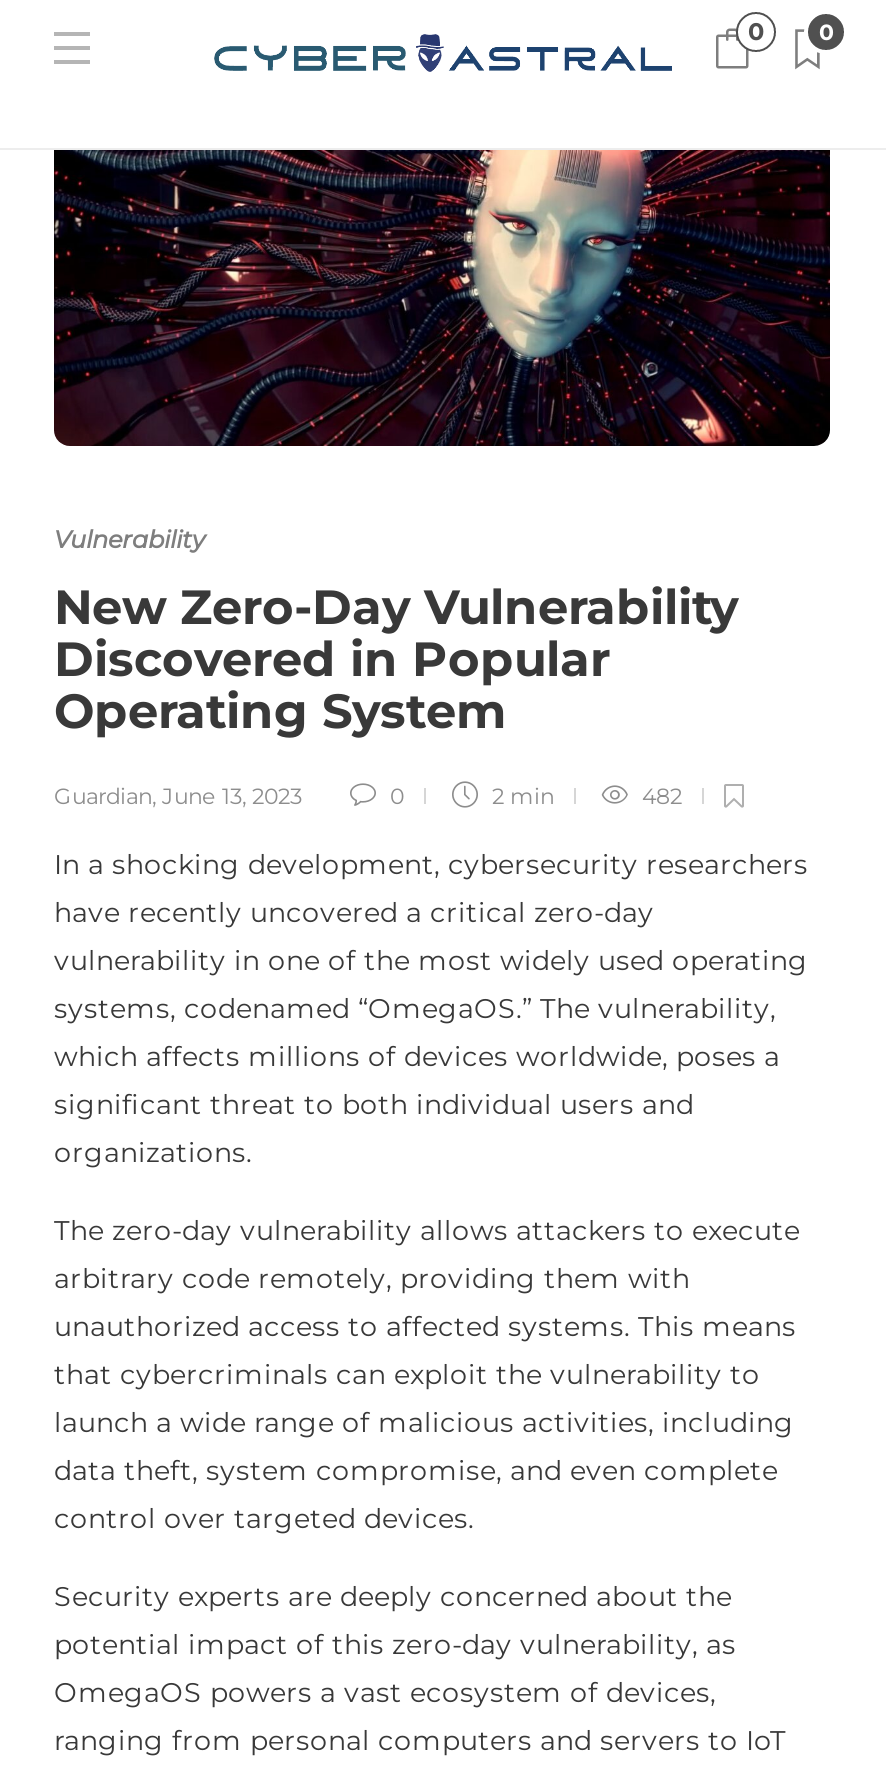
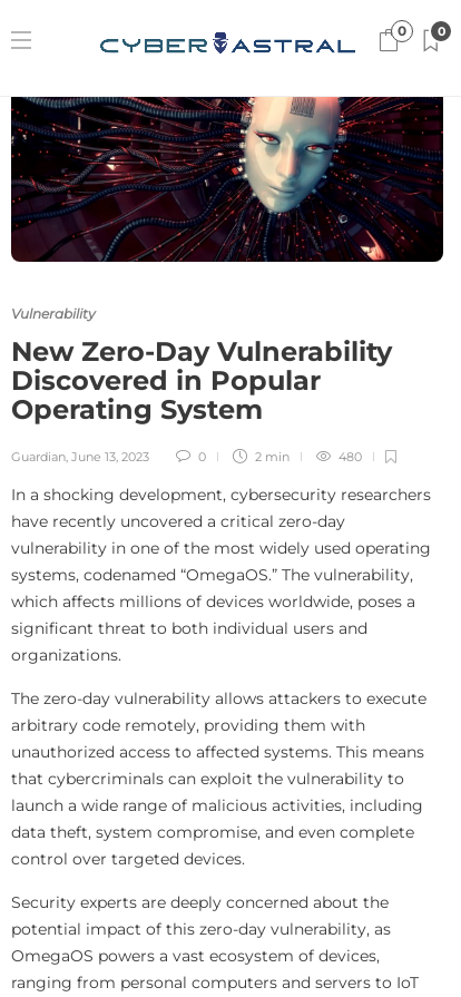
[636,782,682,810] 482 -> [335,449,362,465] 480

